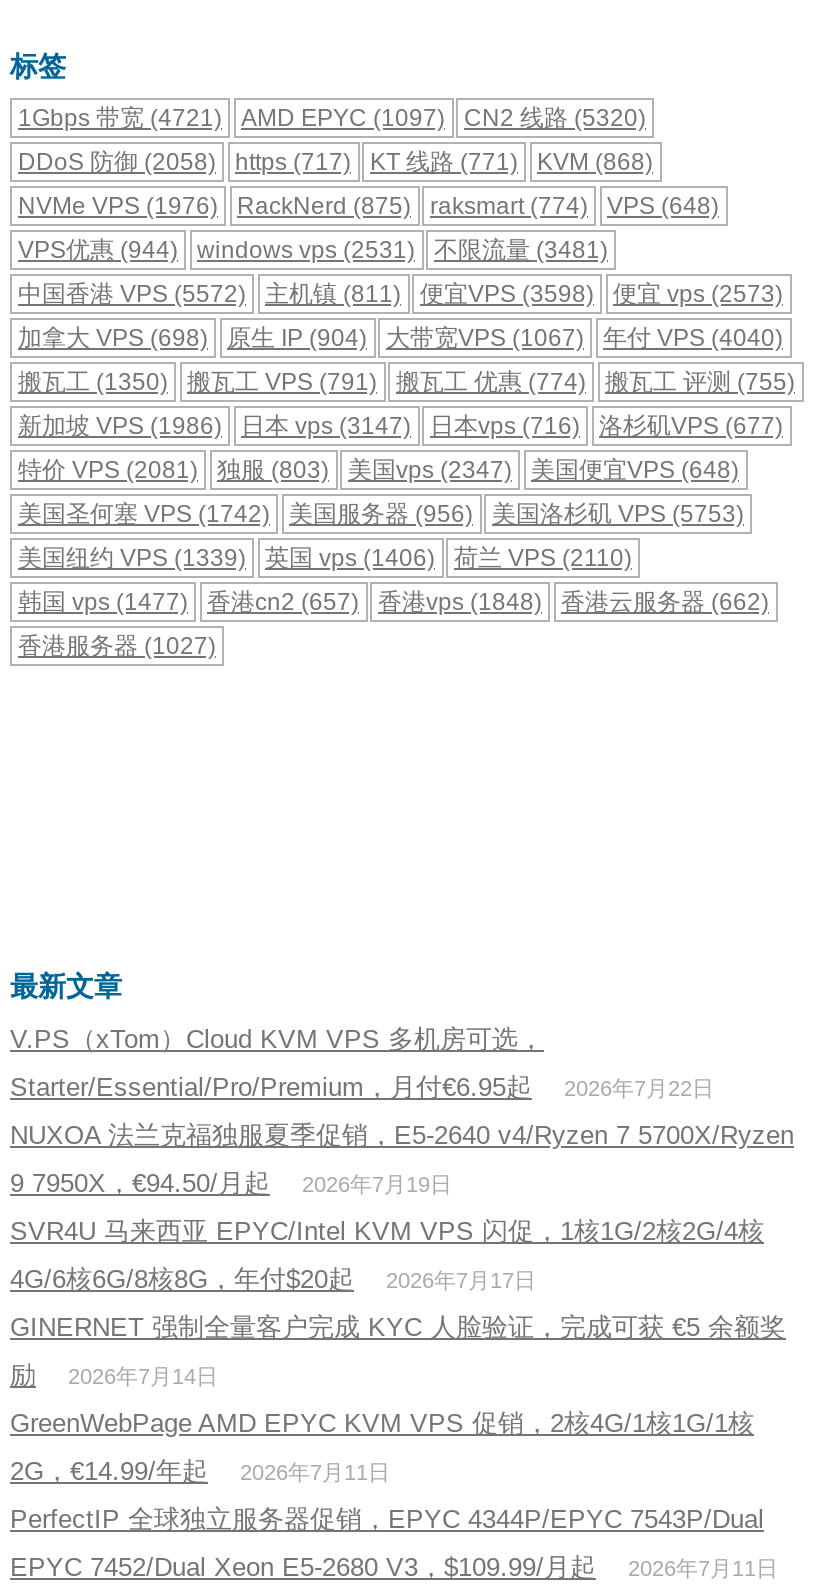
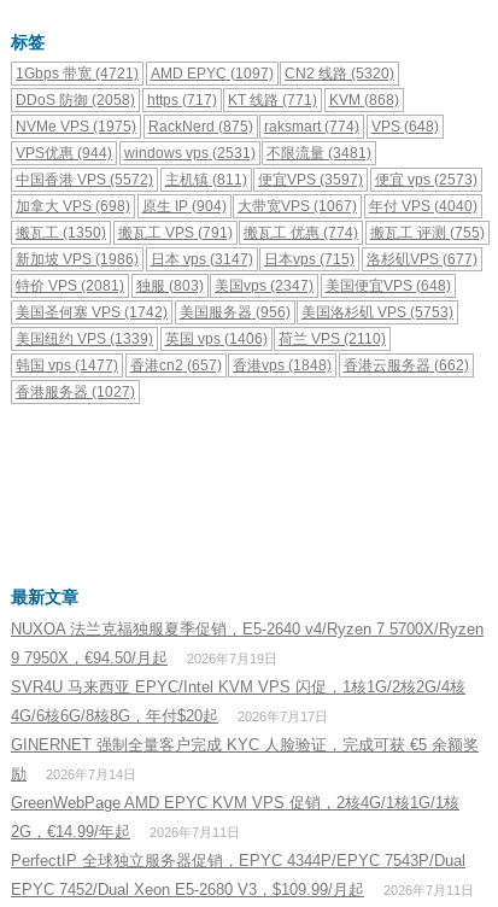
[18,192,719,220] NVMe VPS (1976) RackNerd (875) raksmart (774) VPS (648) -> [16,118,438,135] NVMe VPS (1975) RackNerd (875) raksmart (774) VPS (648)
[18,280,783,308] 中国香港 VPS (5572) 主机镇(811) 便宜VPS (3598) 便宜 vps (2573) -> [16,171,477,188] 中国香港 VPS (5572) 主机镇(811) 便宜VPS (3597) 便宜 vps (2573)
[18,412,783,440] 新加坡 VPS (1986) 日本 vps (3147) 日本vps (716) 洛杉矶VPS (677) -> [16,251,477,268] 新加坡 VPS (1986) 日本 vps (3147) 日本vps (715) 洛杉矶VPS (677)
[10,1024,714,1102] V.PS（xTom）Cloud KVM VPS 多机房可选， | Starter/Essential/Pro/Premium，月付€6.95起 | 2026年7月22日 -> none

